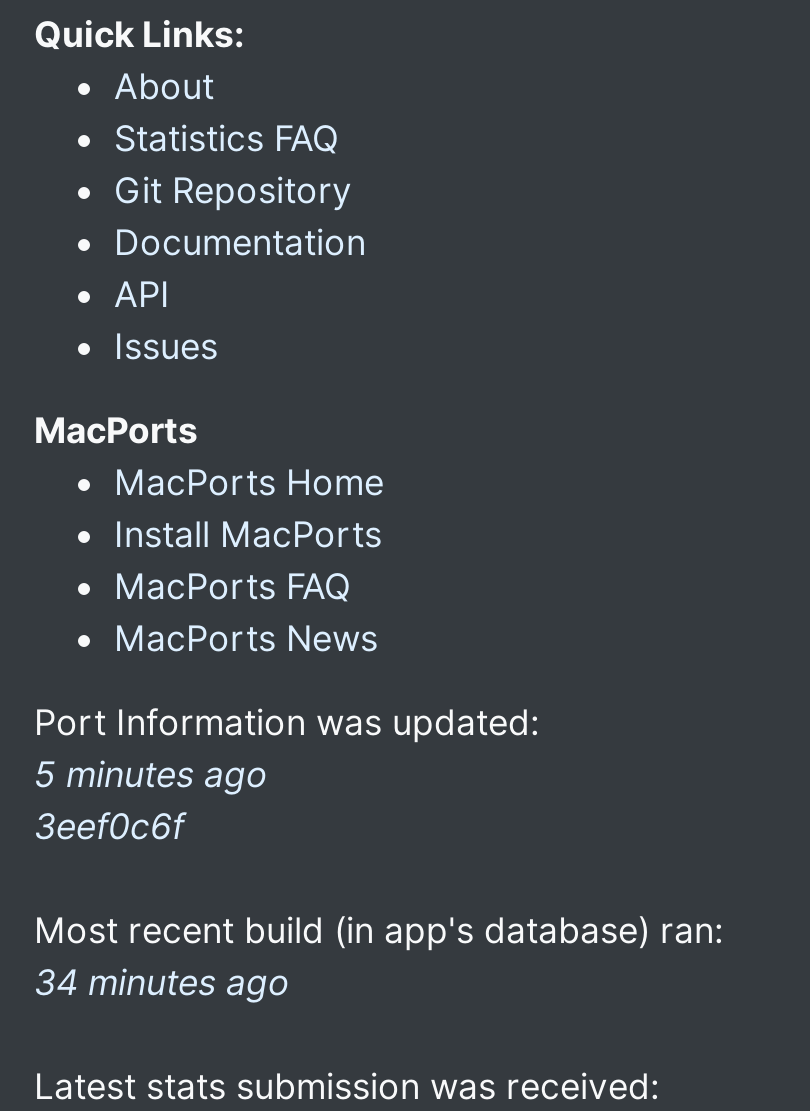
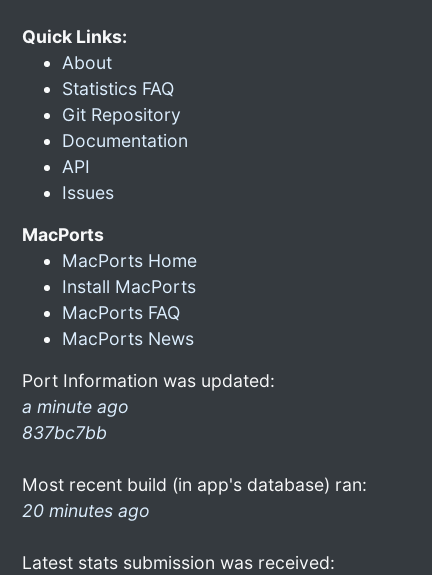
[34,753,268,847] 5 minutes ago | 3eef0c6f -> [22,396,129,443] a minute ago | 837bc7bb
[34,961,290,1003] 34 minutes ago -> [22,500,150,521] 20 minutes ago

